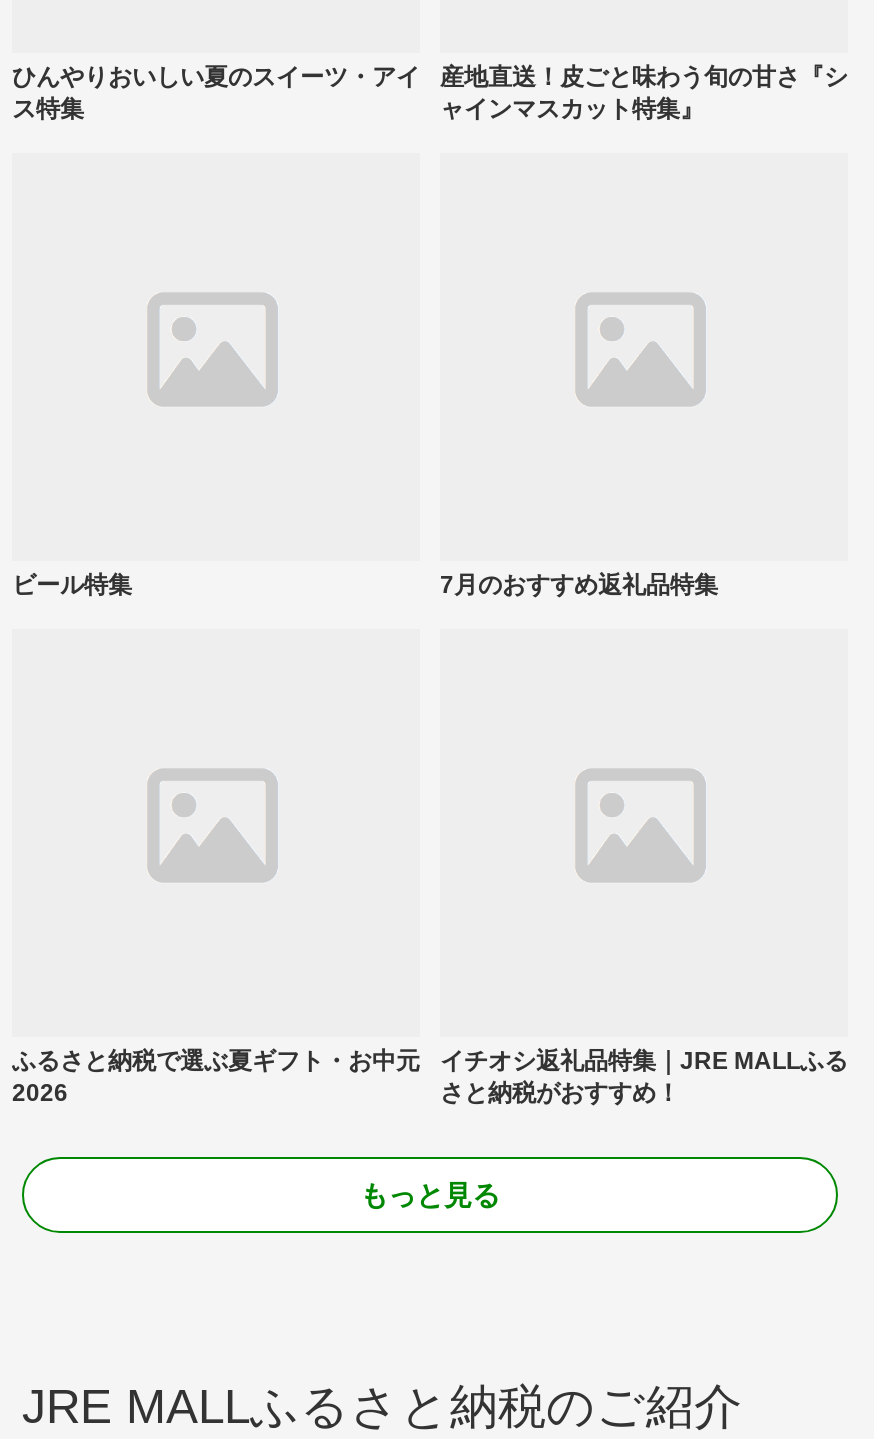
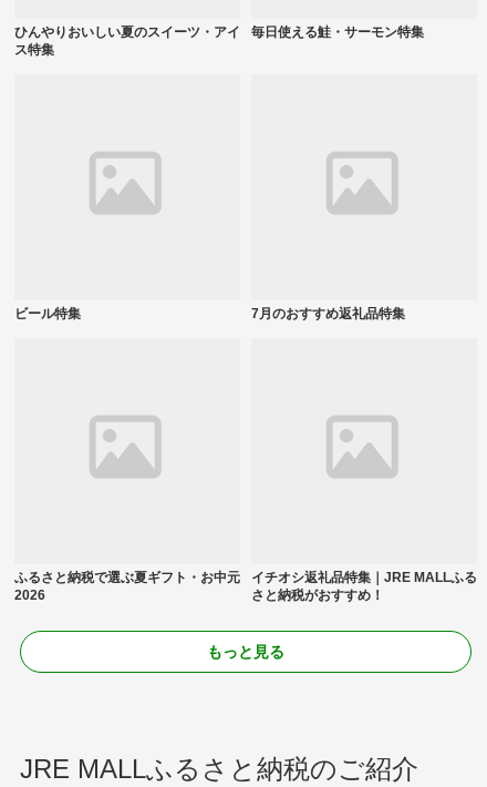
[440,62,848,122] 産地直送！皮ごと味わう旬の甘さ『シ | ャインマスカット特集』 -> [251,24,424,39] 毎日使える鮭・サーモン特集

